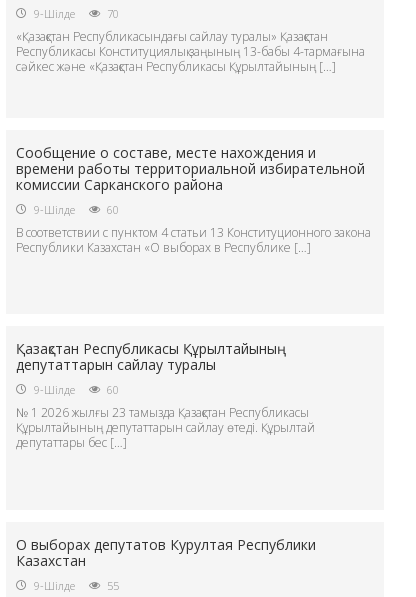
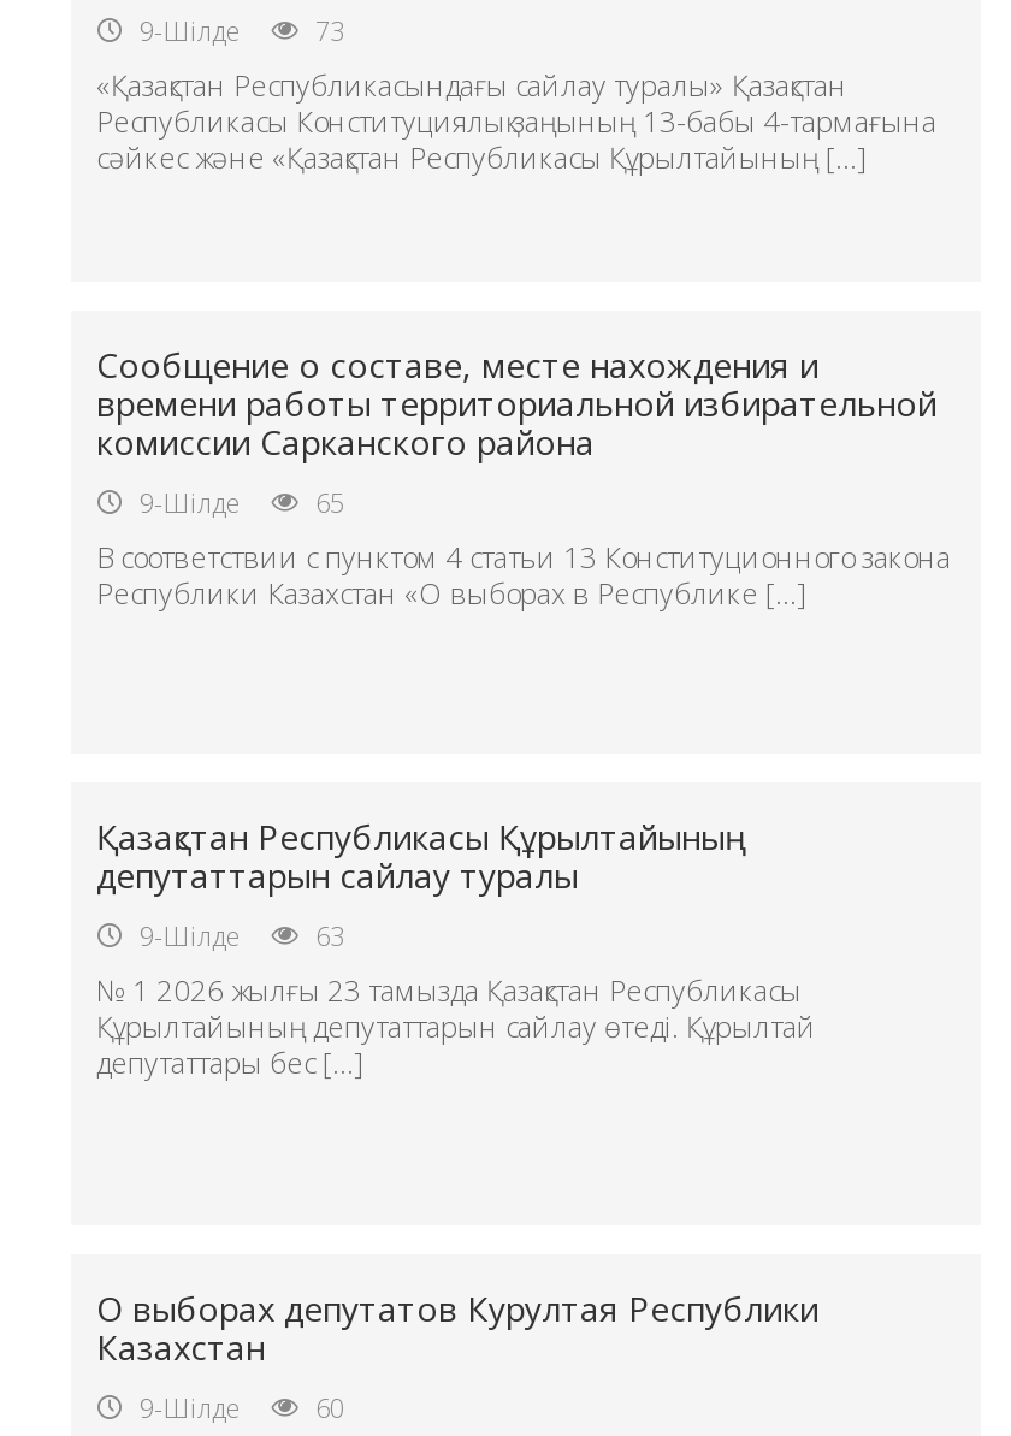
[107,5,119,20] 70 -> [315,12,344,48] 73
[107,201,119,216] 60 -> [315,484,344,520] 65
[107,381,119,396] 60 -> [315,917,344,953] 63
[107,577,119,592] 55 -> [315,1389,344,1425] 60

